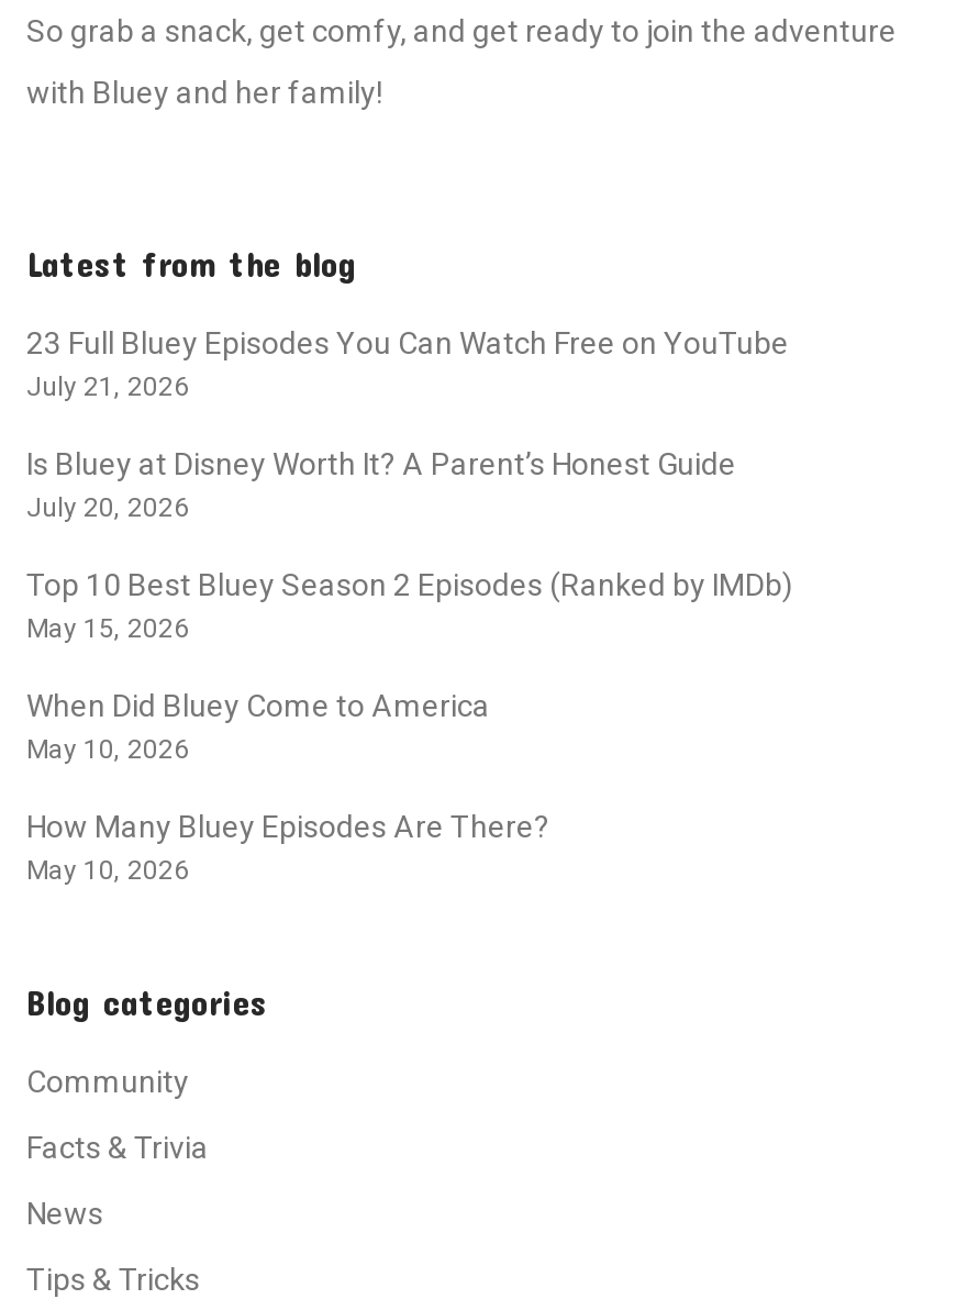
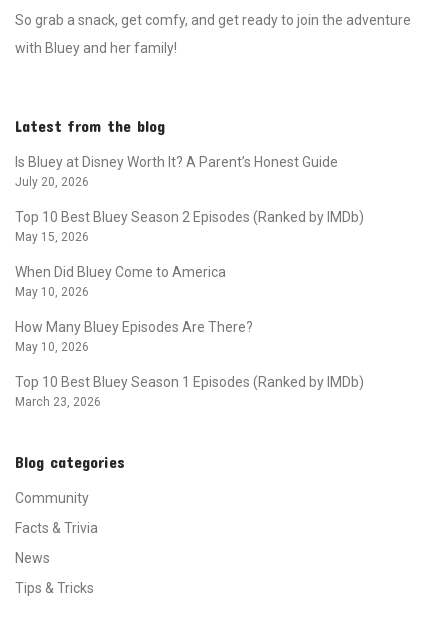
[26,324,789,401] 23 Full Bluey Episodes You Can Watch Free on YouTube | July 21, 2026 -> none
moved [26,445,793,885] -> [15,153,364,353]: Is Bluey at Disney Worth It? A Parent’s Honest Guide | July 20, 2026 | Top 10 Best Bluey Season 2 Episodes (Ranked by IMDb) | May 15, 2026 | When Did Bluey Come to America | May 10, 2026 | How Many Bluey Episodes Are There? | May 10, 2026
none -> [15,373,364,408] Top 10 Best Bluey Season 1 Episodes (Ranked by IMDb) | March 23, 2026

